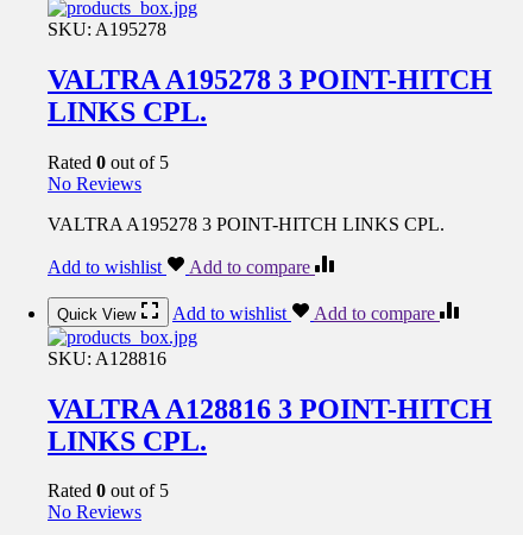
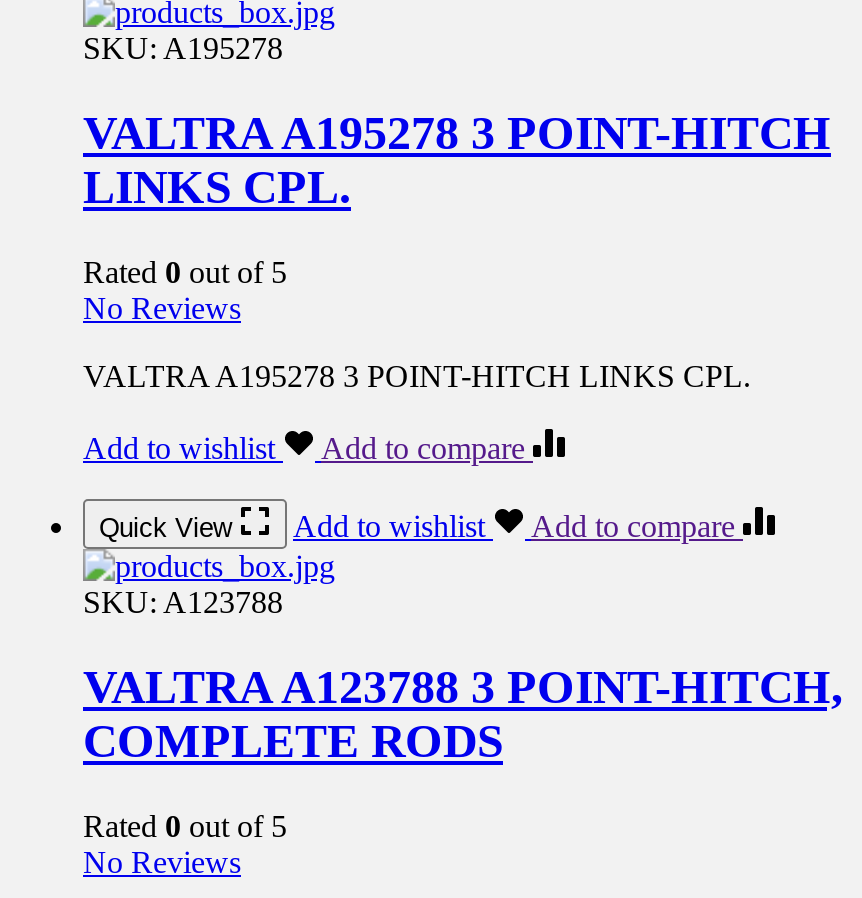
[48,348,166,368] SKU: A128816 -> [83,585,283,619] SKU: A123788
[48,393,492,456] VALTRA A128816 3 POINT-HITCH | LINKS CPL. -> [83,661,843,767] VALTRA A123788 3 POINT-HITCH, | COMPLETE RODS

